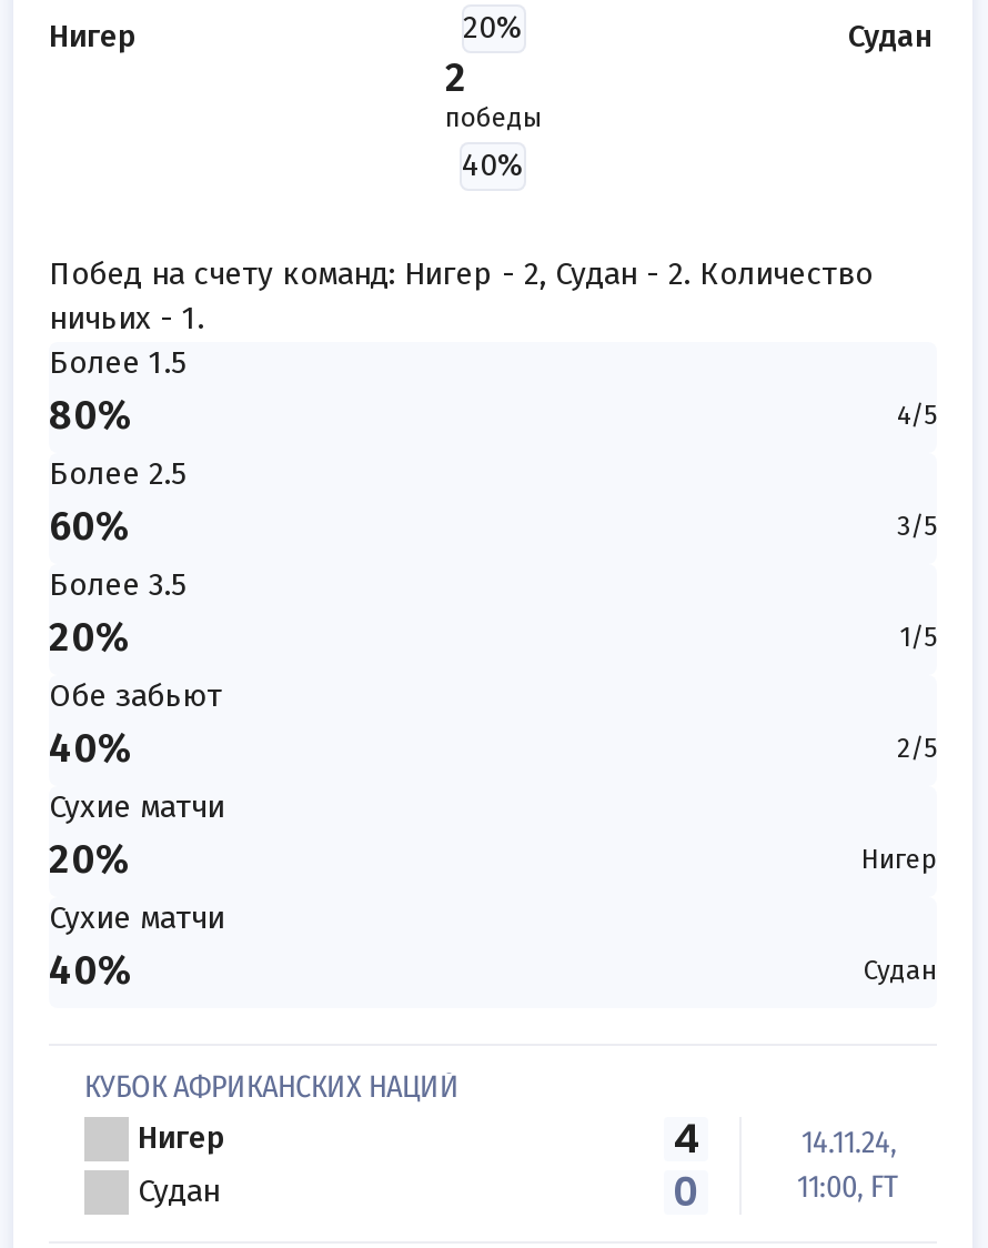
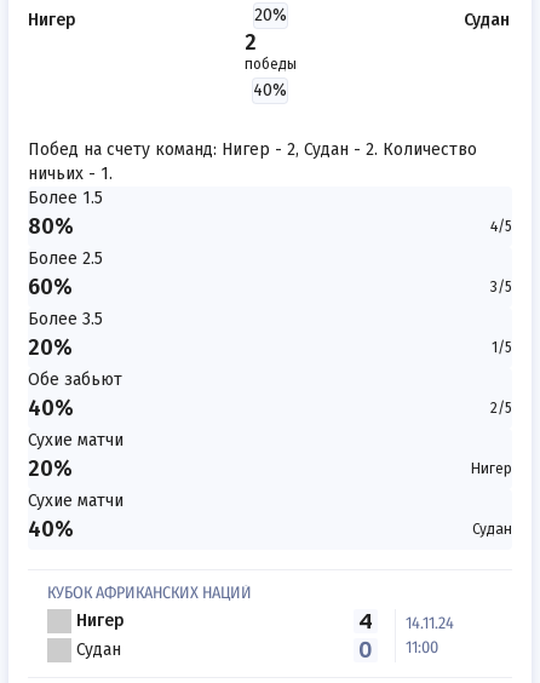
[797,1124,897,1206] 14.11.24, | 11:00, FT -> [406,613,454,658] 14.11.24 | 11:00

